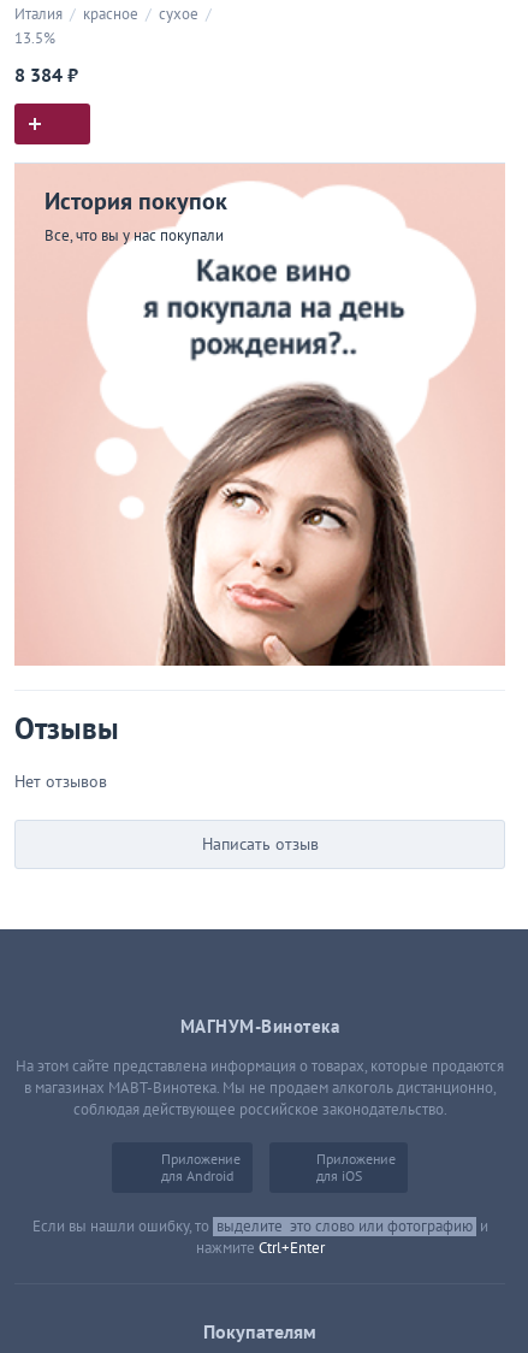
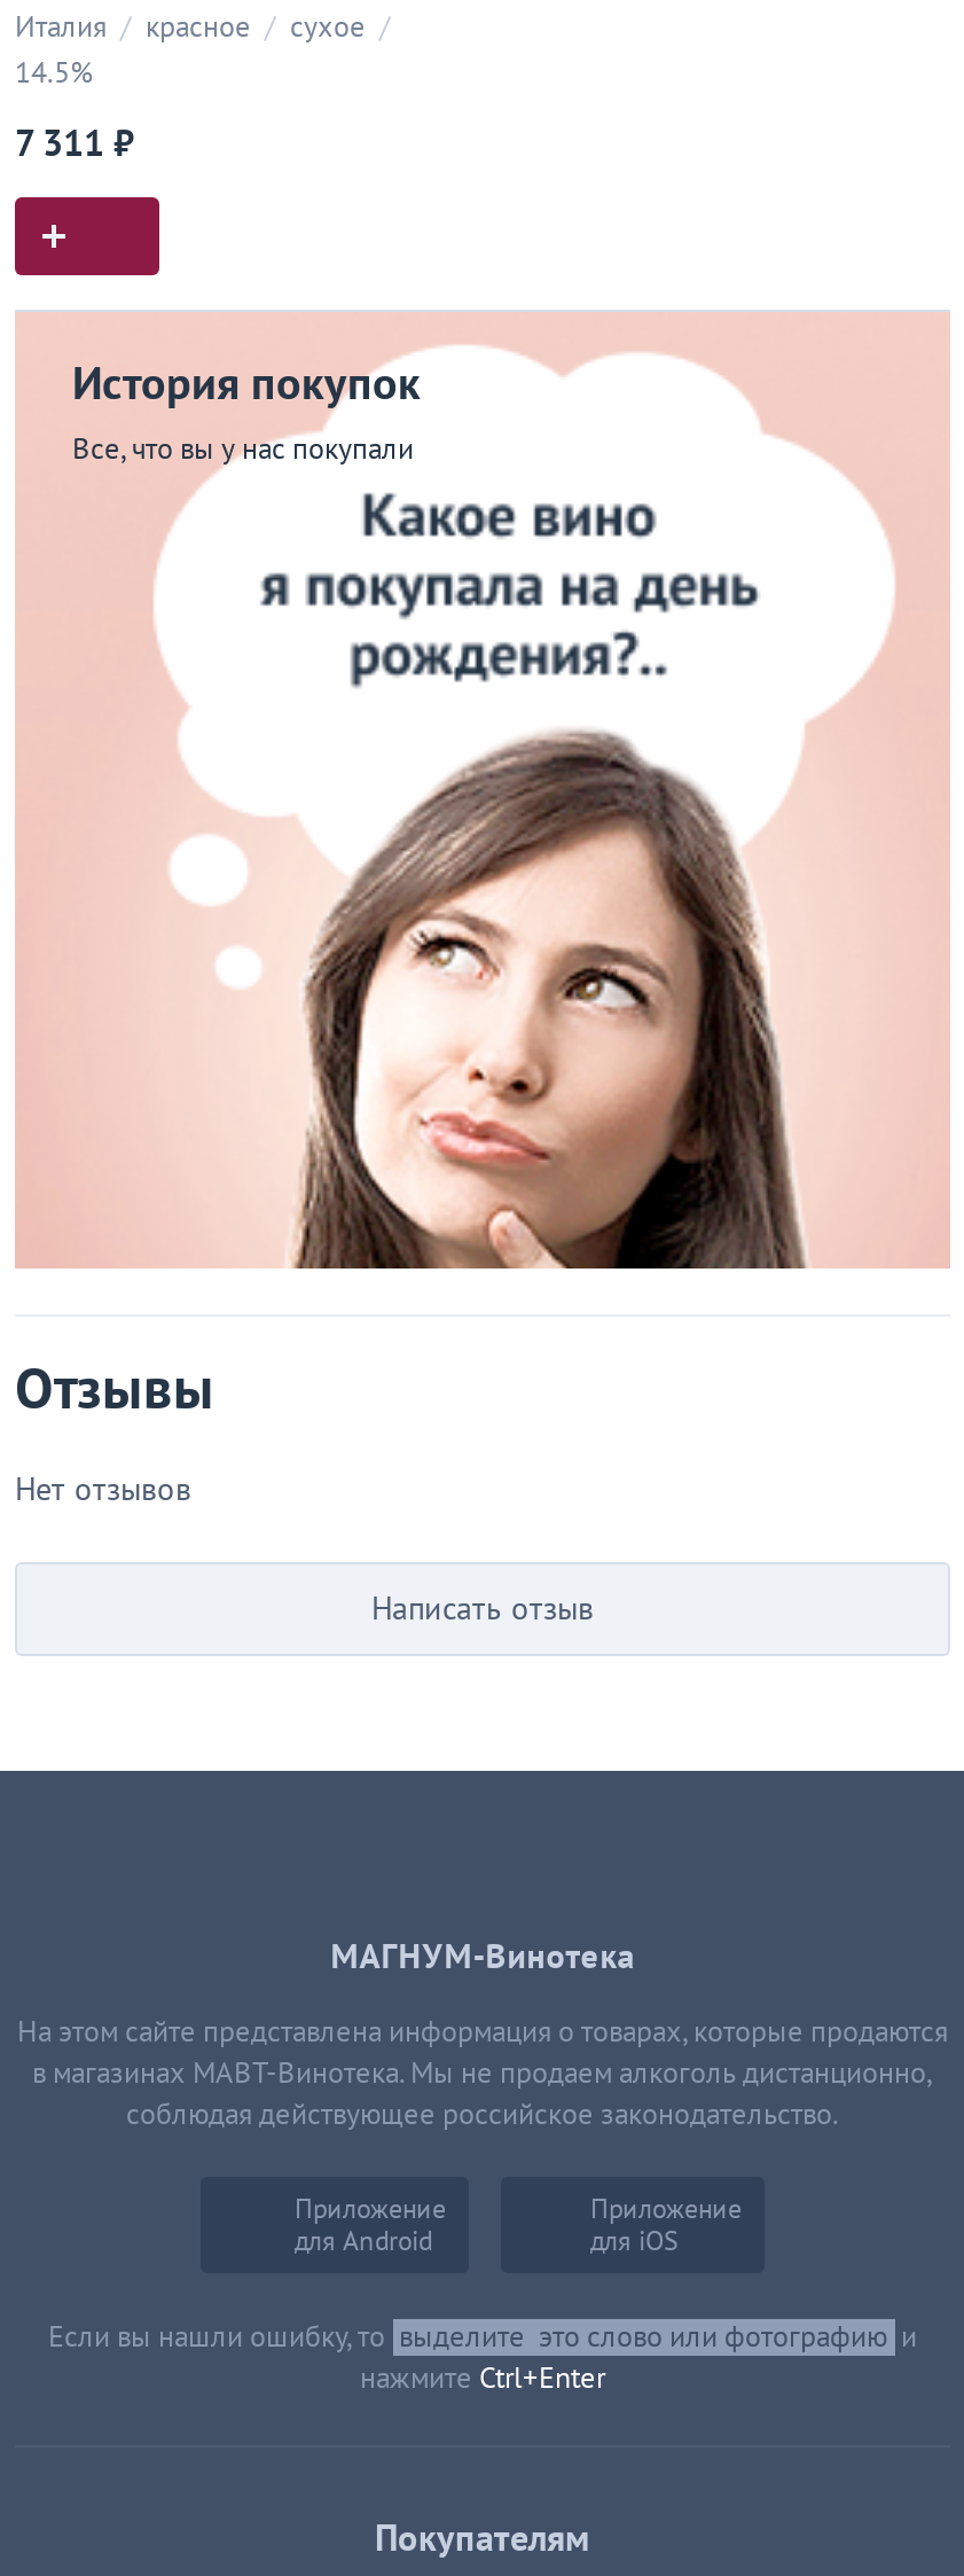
[14,29,55,48] 13.5% -> [15,55,93,92] 14.5%
[14,65,78,87] 8 384 ₽ -> [15,124,134,165] 7 311 ₽

